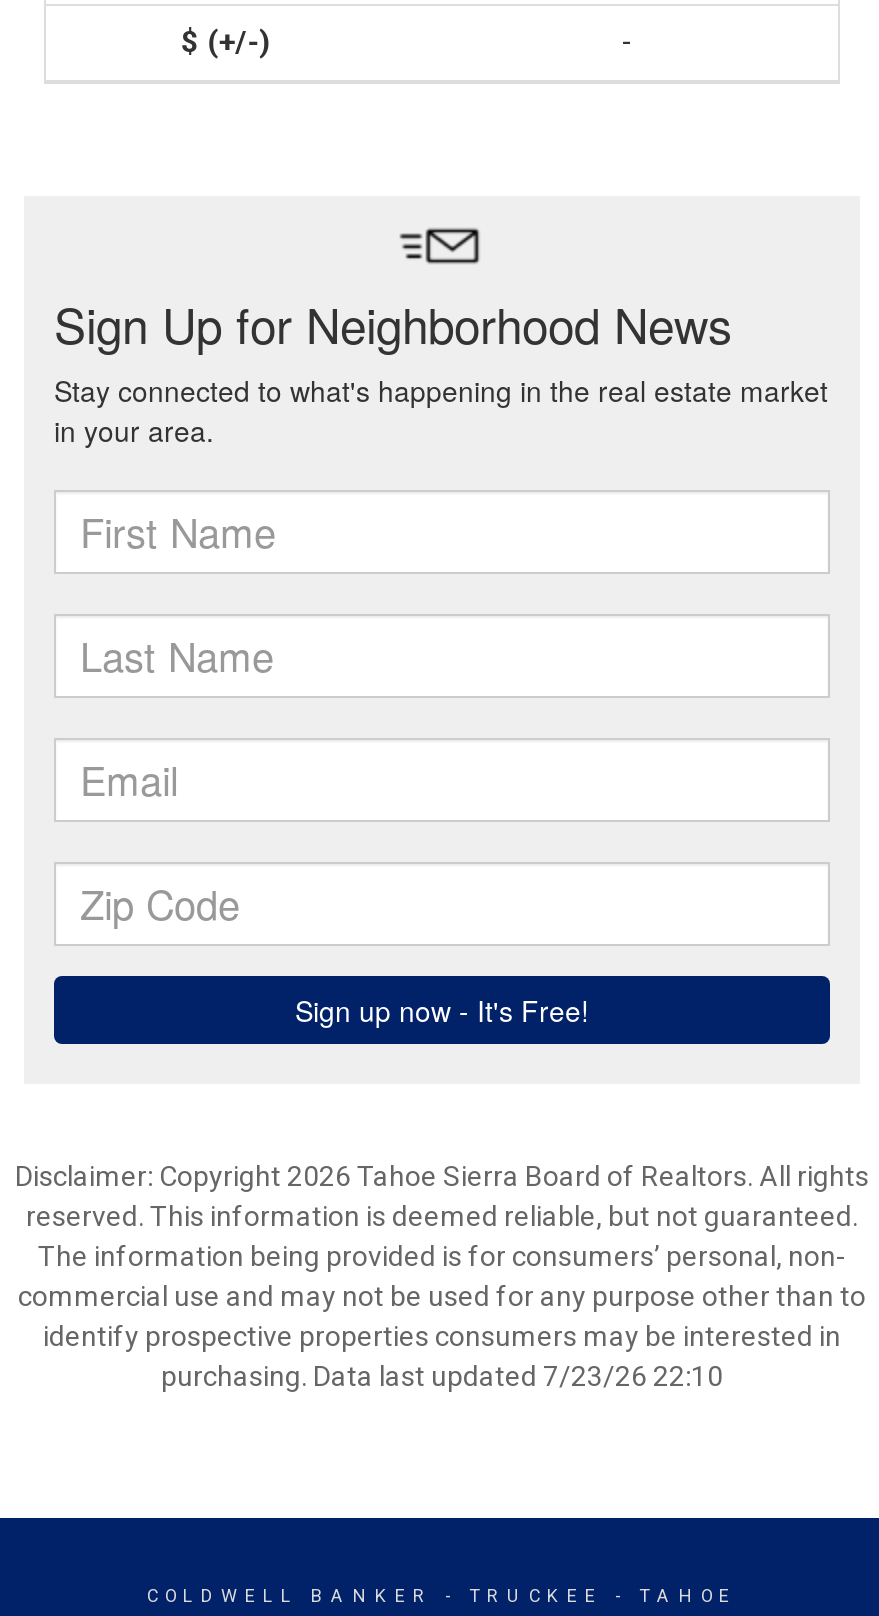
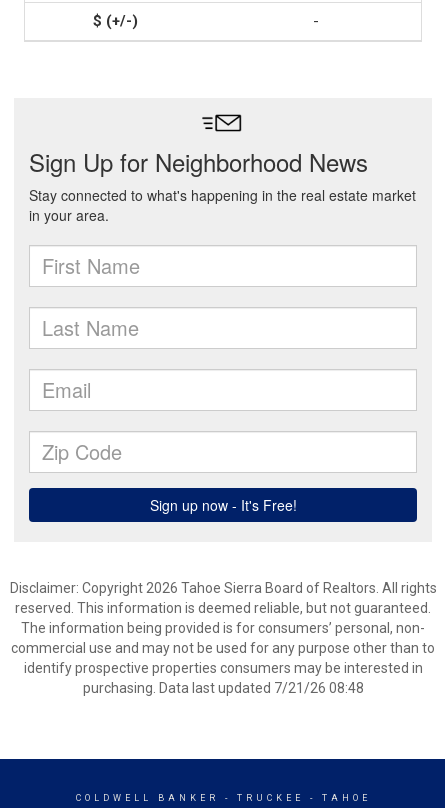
[161,1360,723,1392] purchasing. Data last updated 7/23/26 22:10 -> [82,680,363,696] purchasing. Data last updated 7/21/26 08:48

